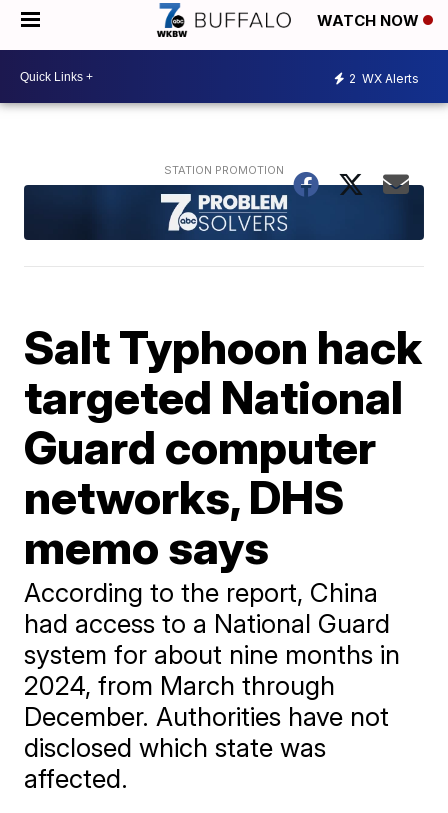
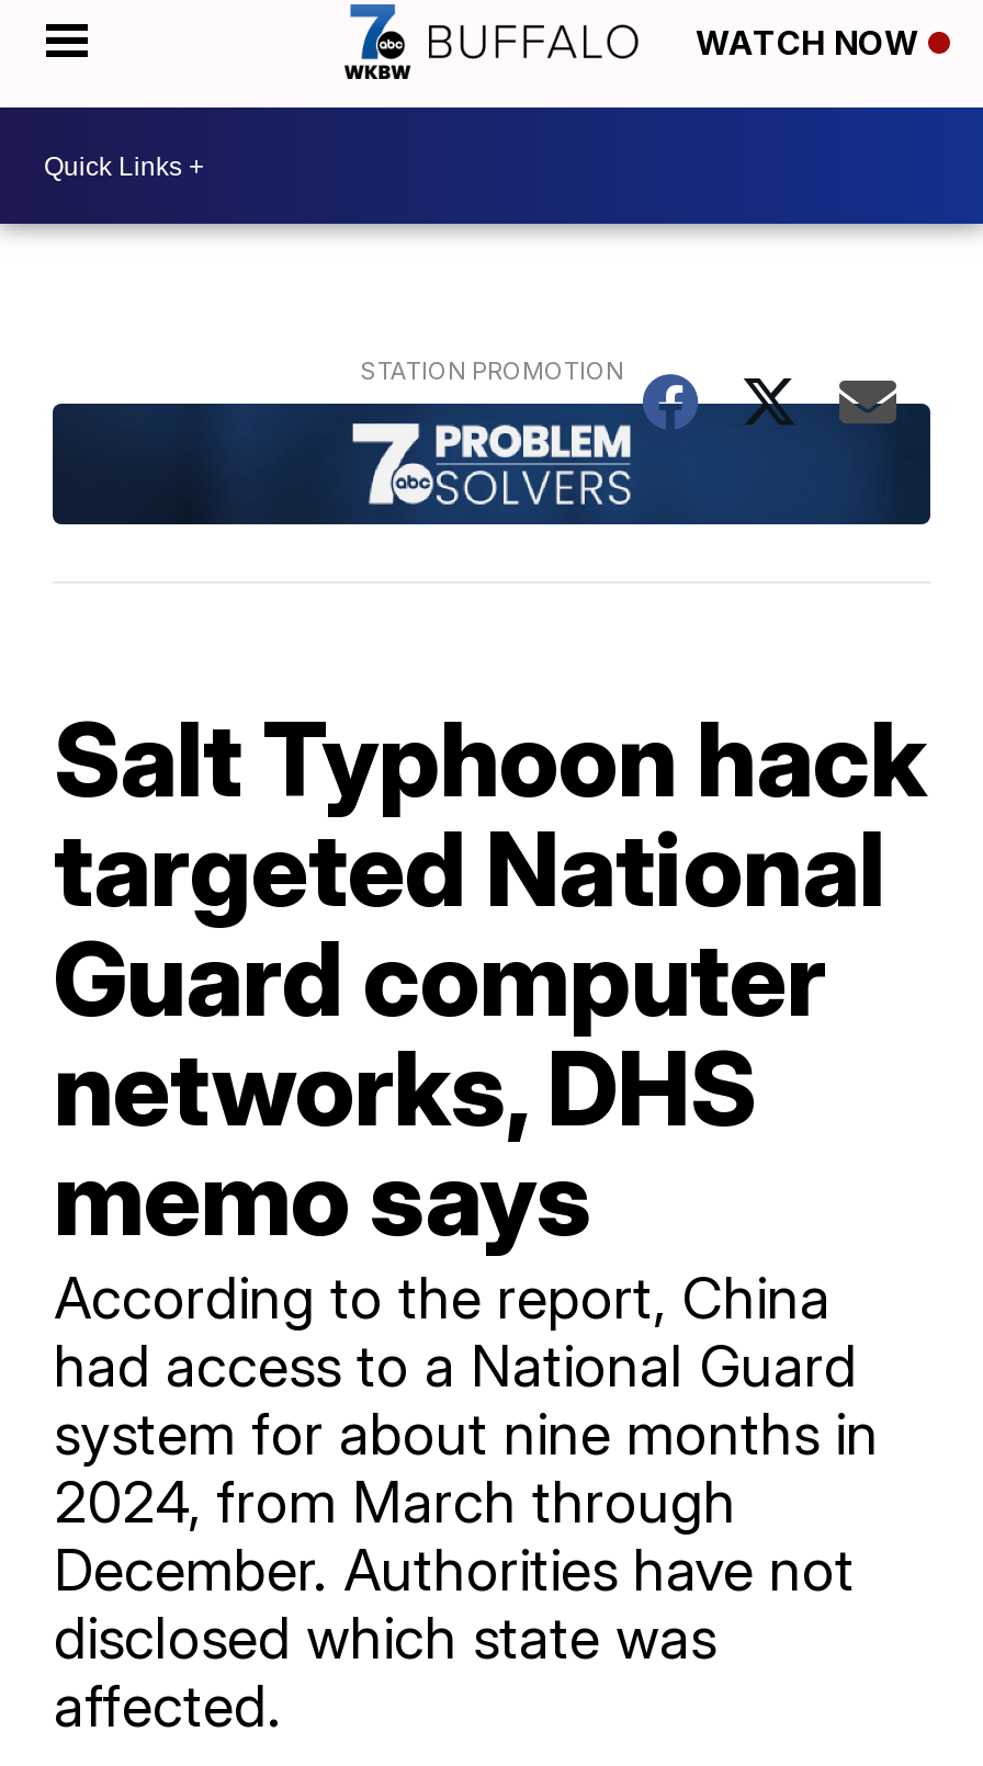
[349,70,419,85] 2 WX Alerts -> none

